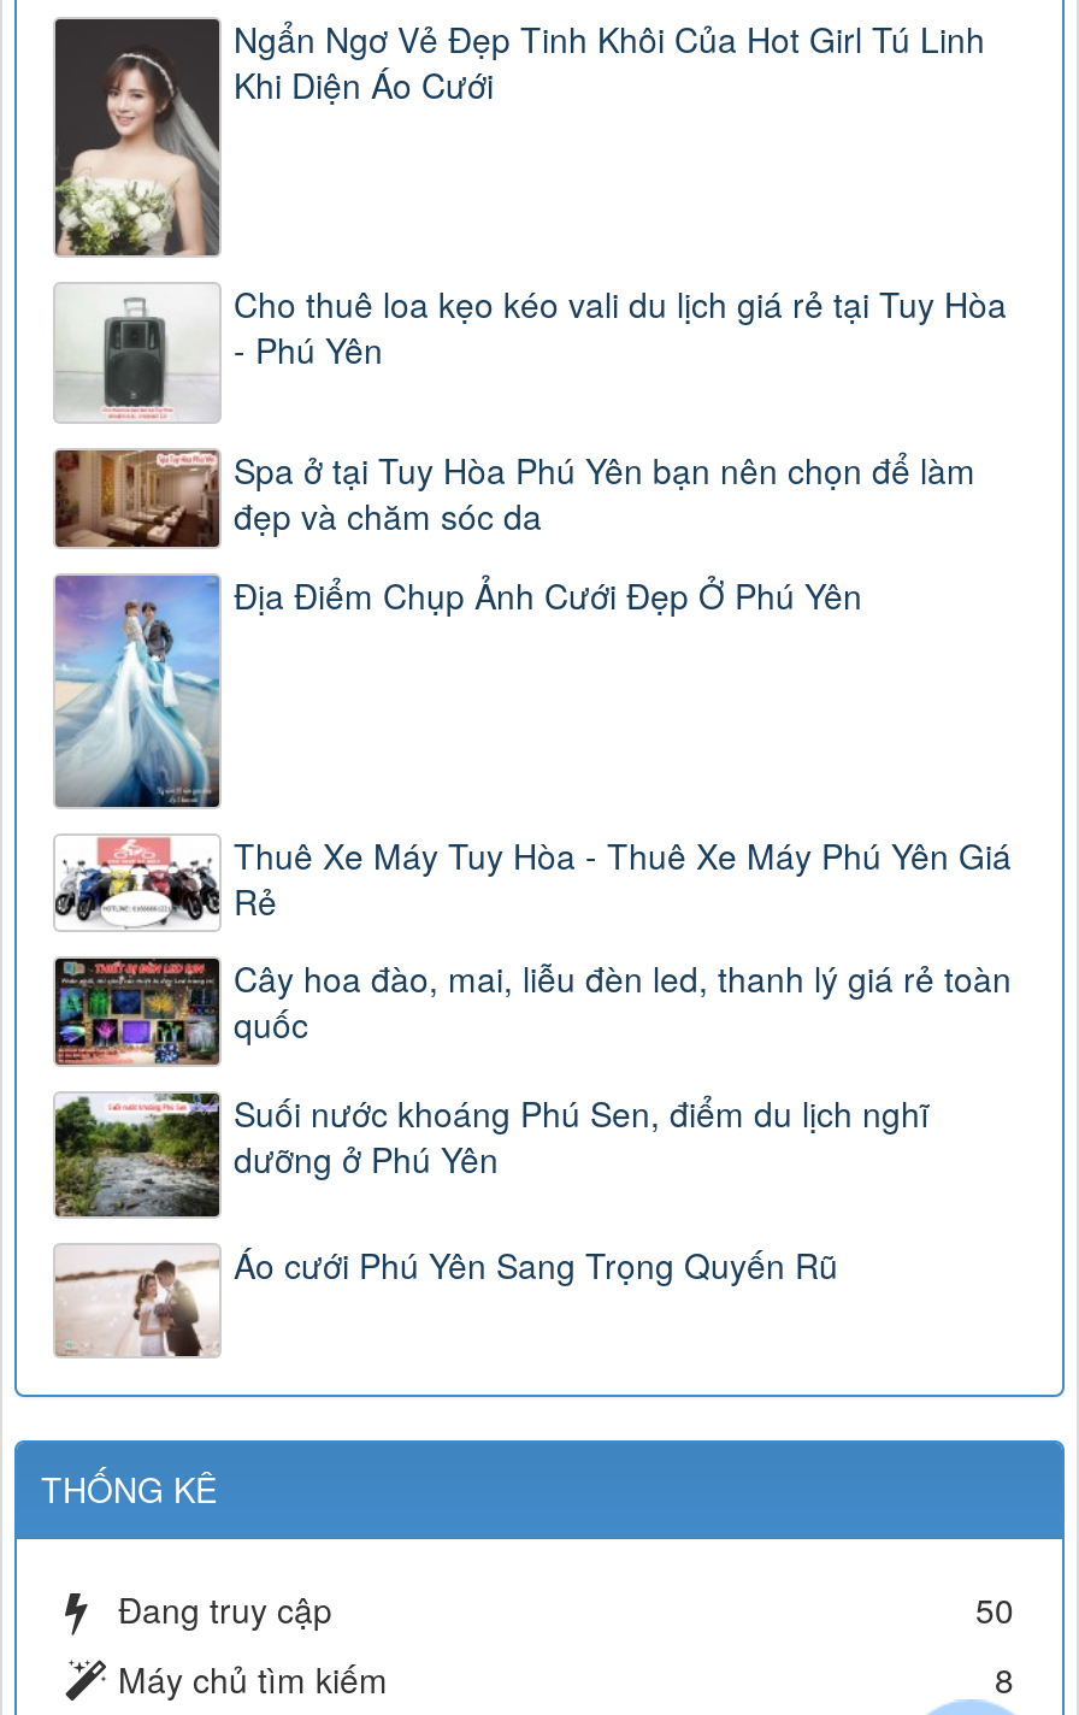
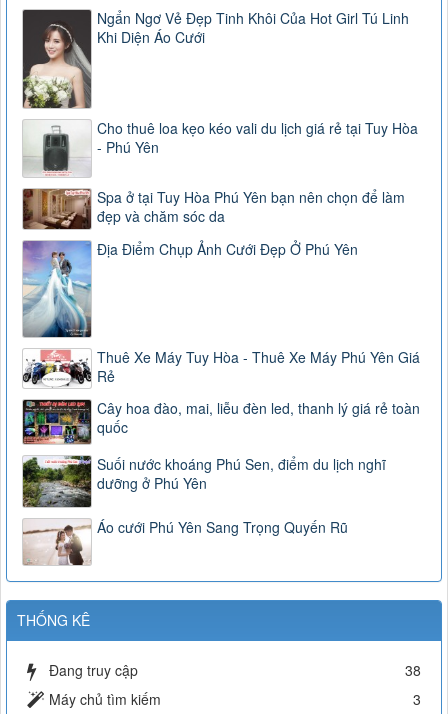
[975,1585,1014,1633] 50 -> [405,660,421,680] 38
[995,1655,1014,1703] 8 -> [413,689,421,709] 3

